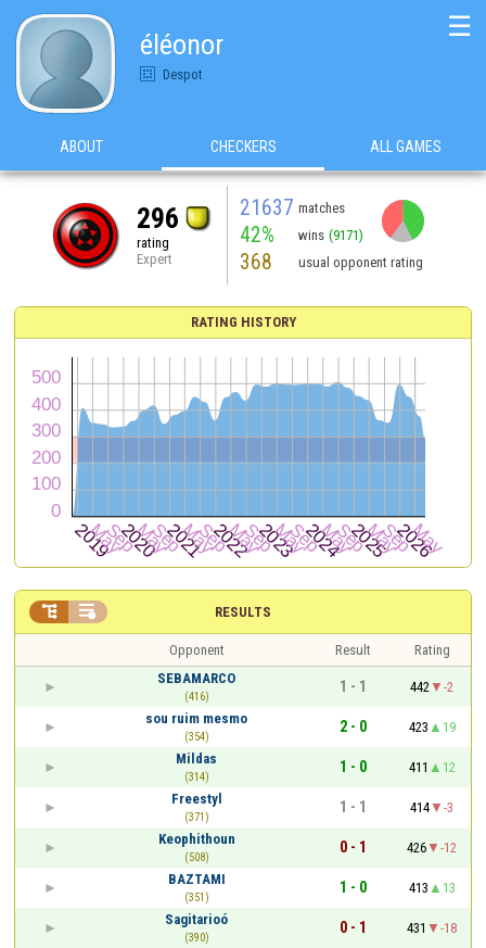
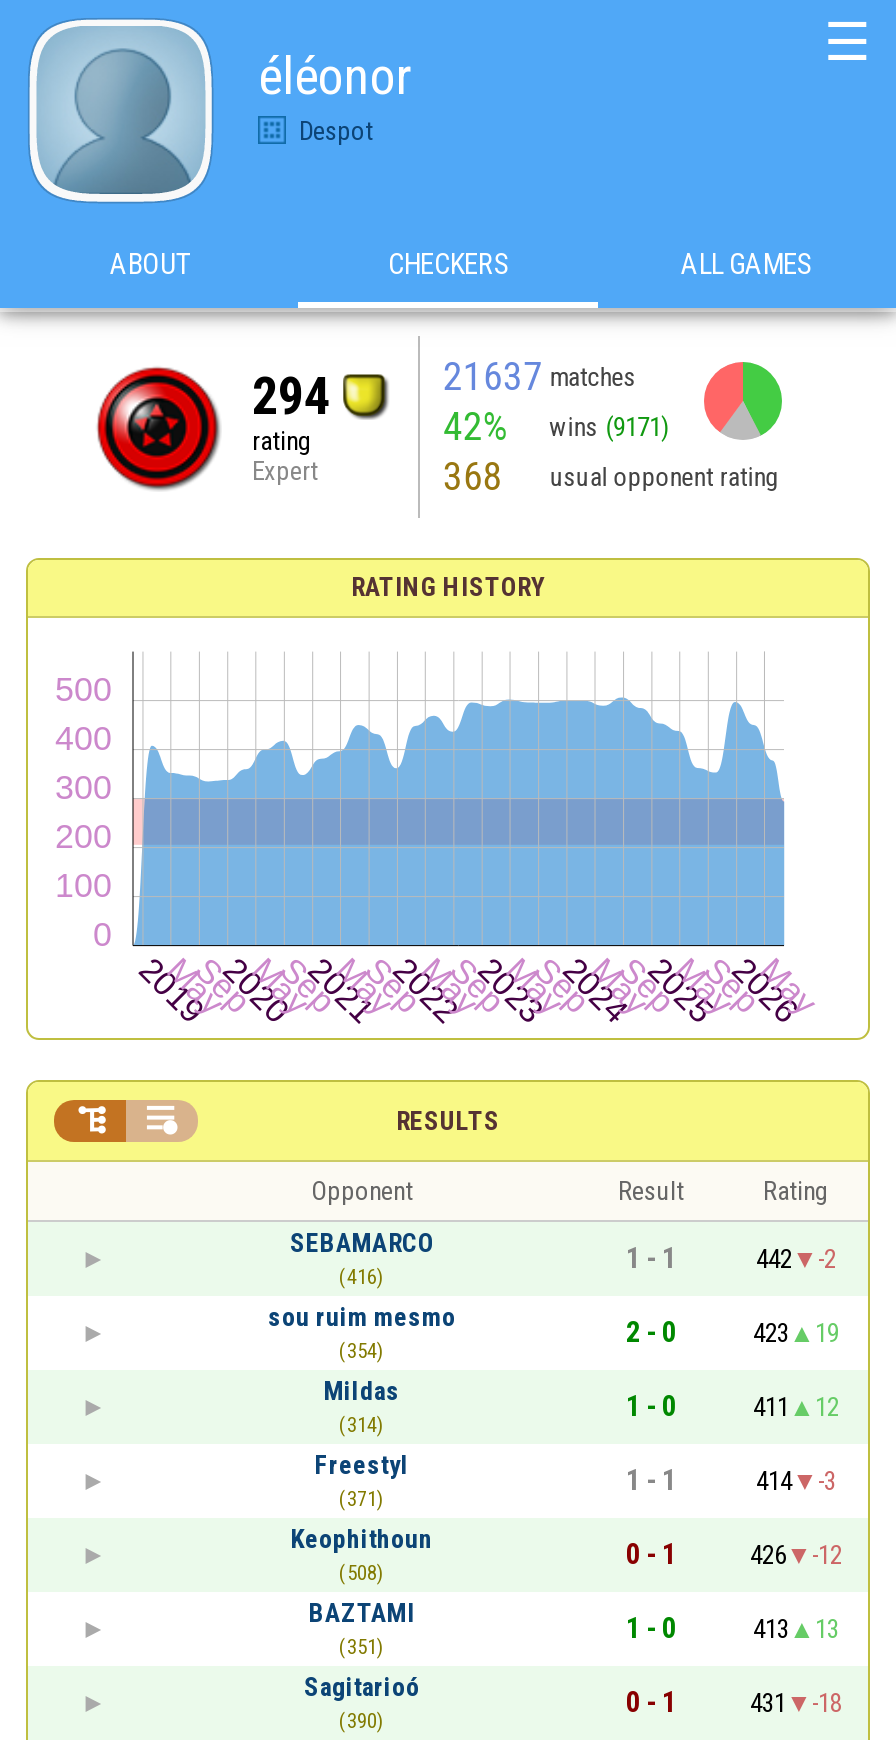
[137,201,179,234] 296 -> [252,365,330,425] 294

